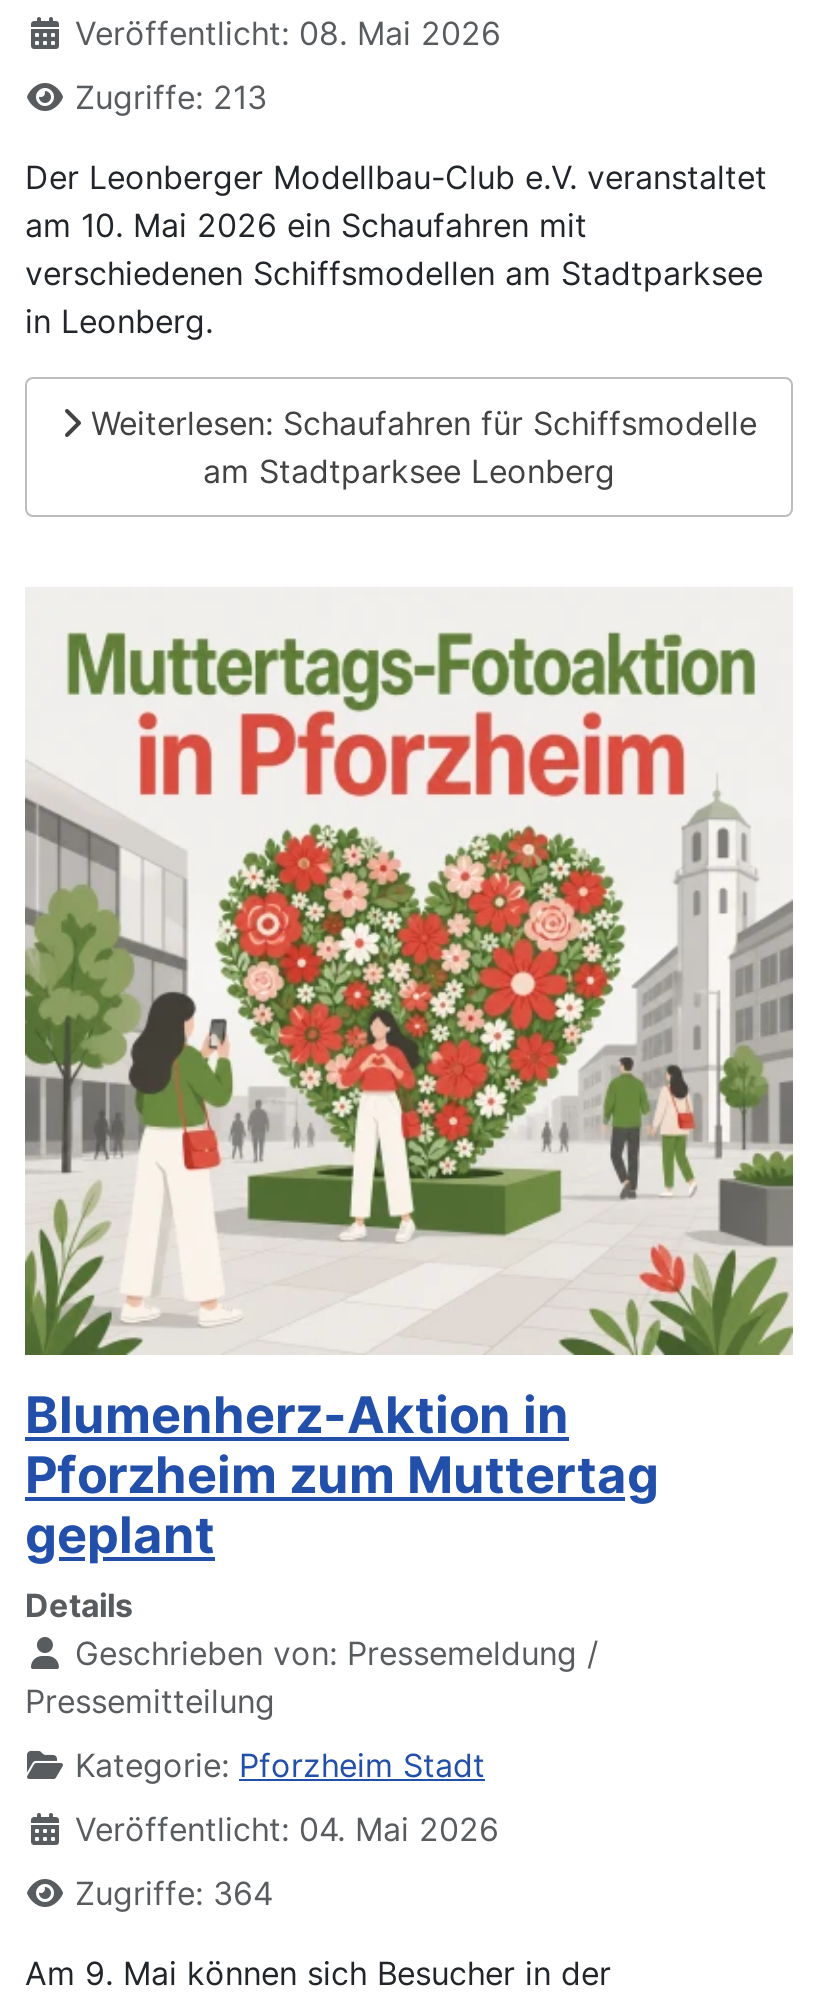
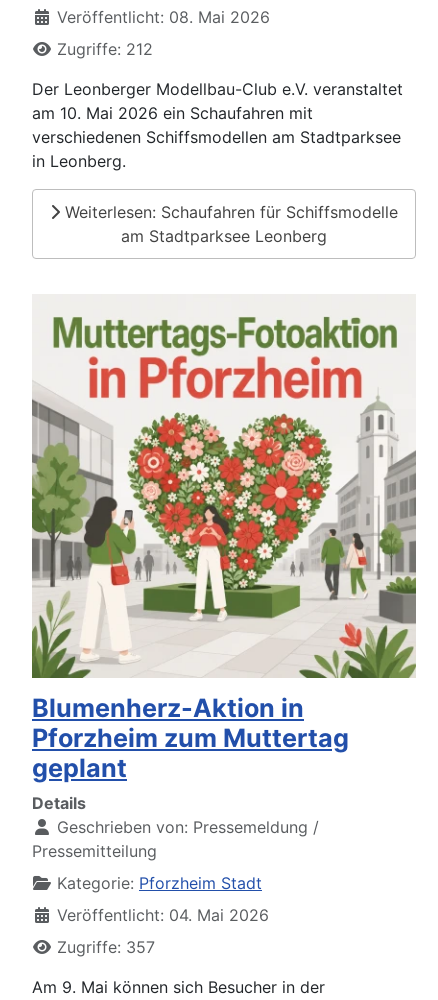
[75,78,267,118] Zugriffe: 213 -> [57,39,153,59] Zugriffe: 212
[75,1872,273,1912] Zugriffe: 364 -> [57,937,155,957] Zugriffe: 357

